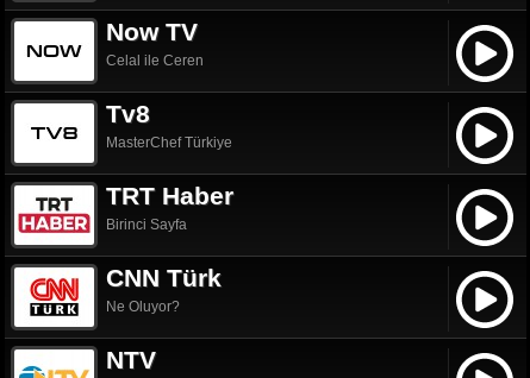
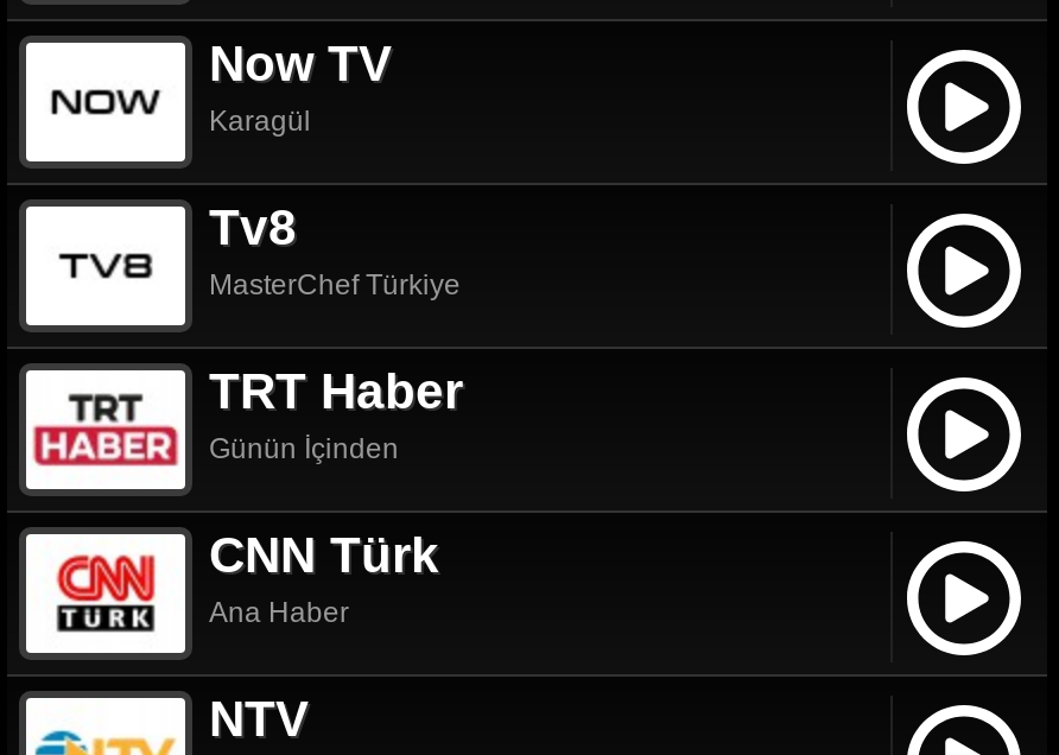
[106,52,204,69] Celal ile Ceren -> [209,104,311,138] Karagül
[106,216,187,233] Birinci Sayfa -> [209,432,399,465] Günün İçinden
[106,298,180,315] Ne Oluyor? -> [209,596,349,629] Ana Haber

